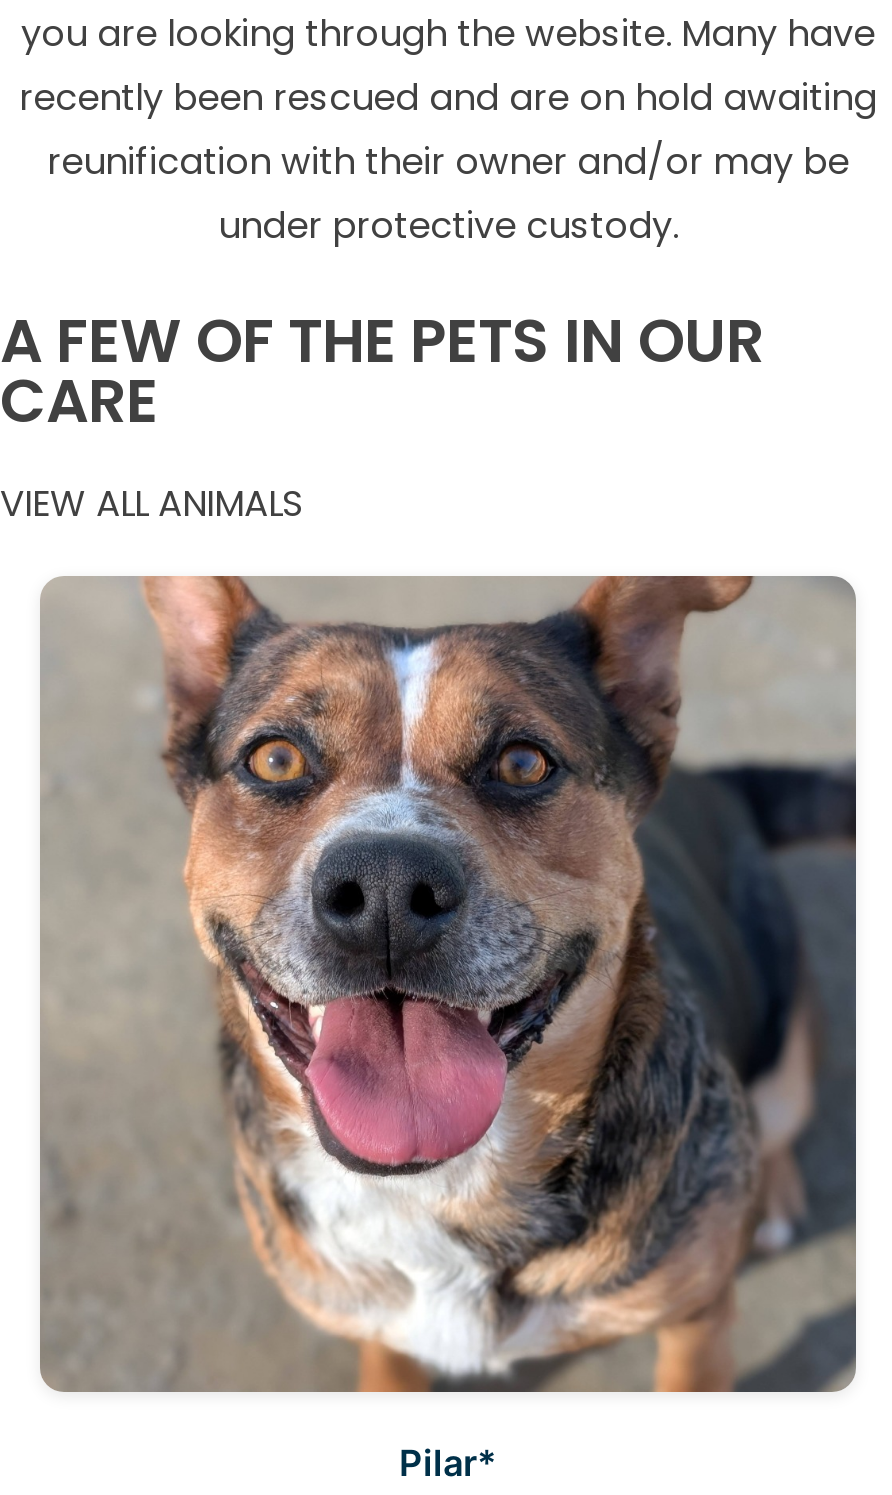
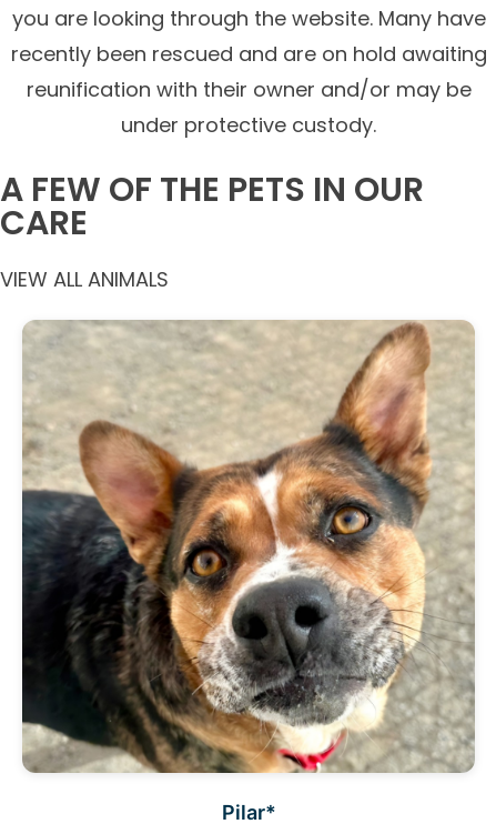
[40,576,858,1394] [image] -> [22,320,475,774] [image]

